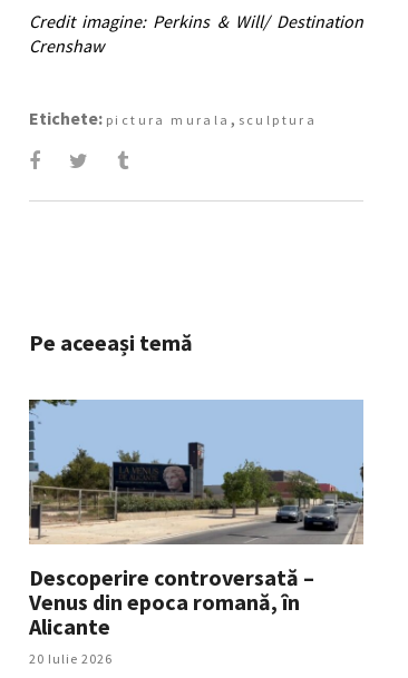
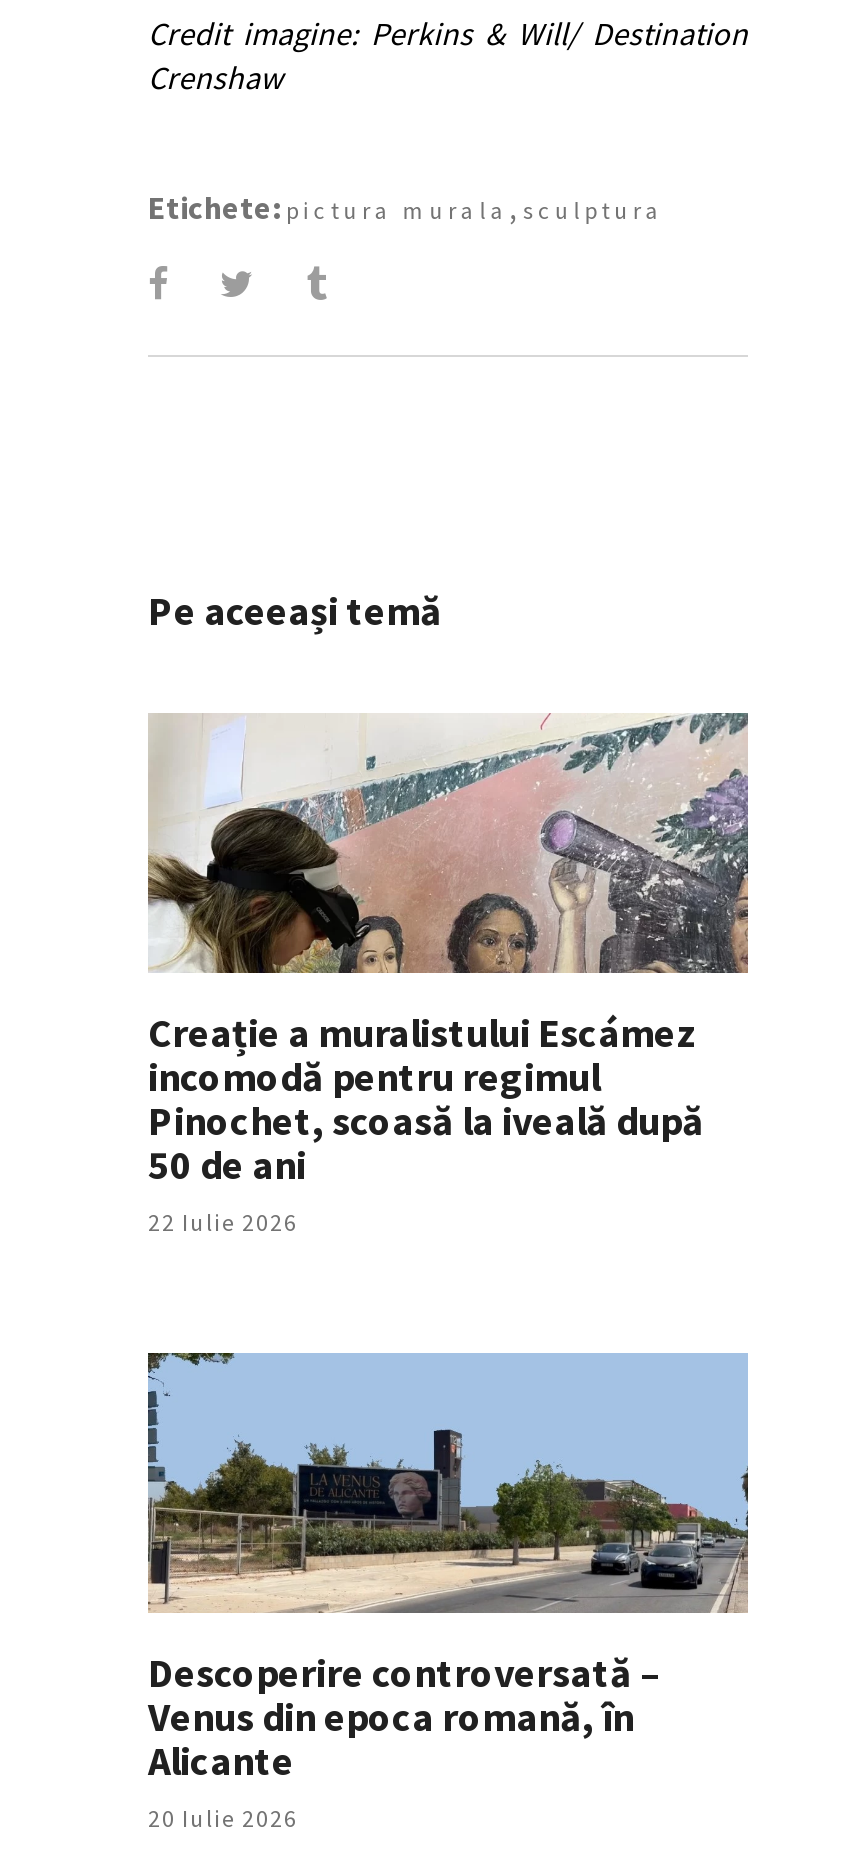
none -> [148,713,748,1238] [image] | Creație a muralistului Escámez | incomodă pentru regimul | Pinochet, scoasă la iveală după | 50 de ani | 22 Iulie 2026

